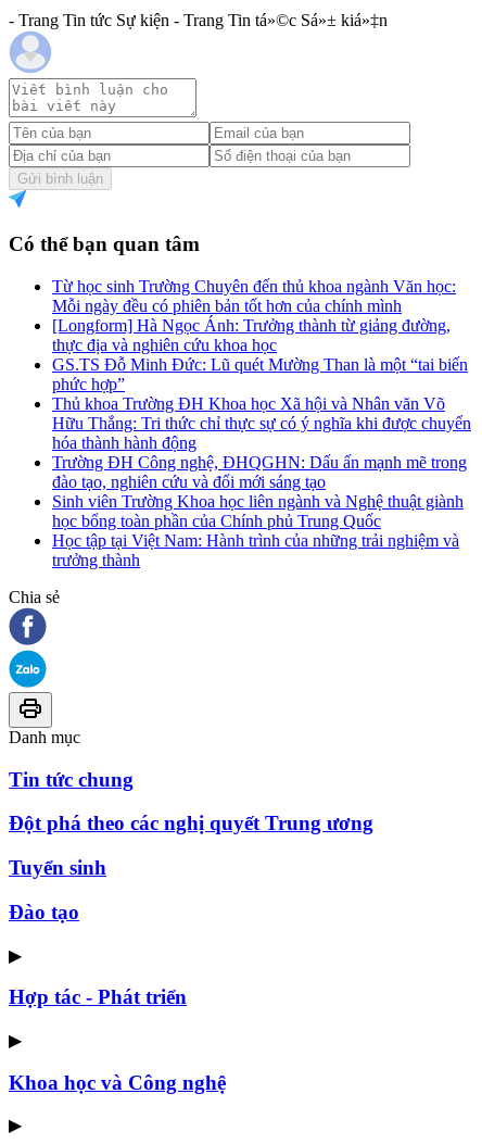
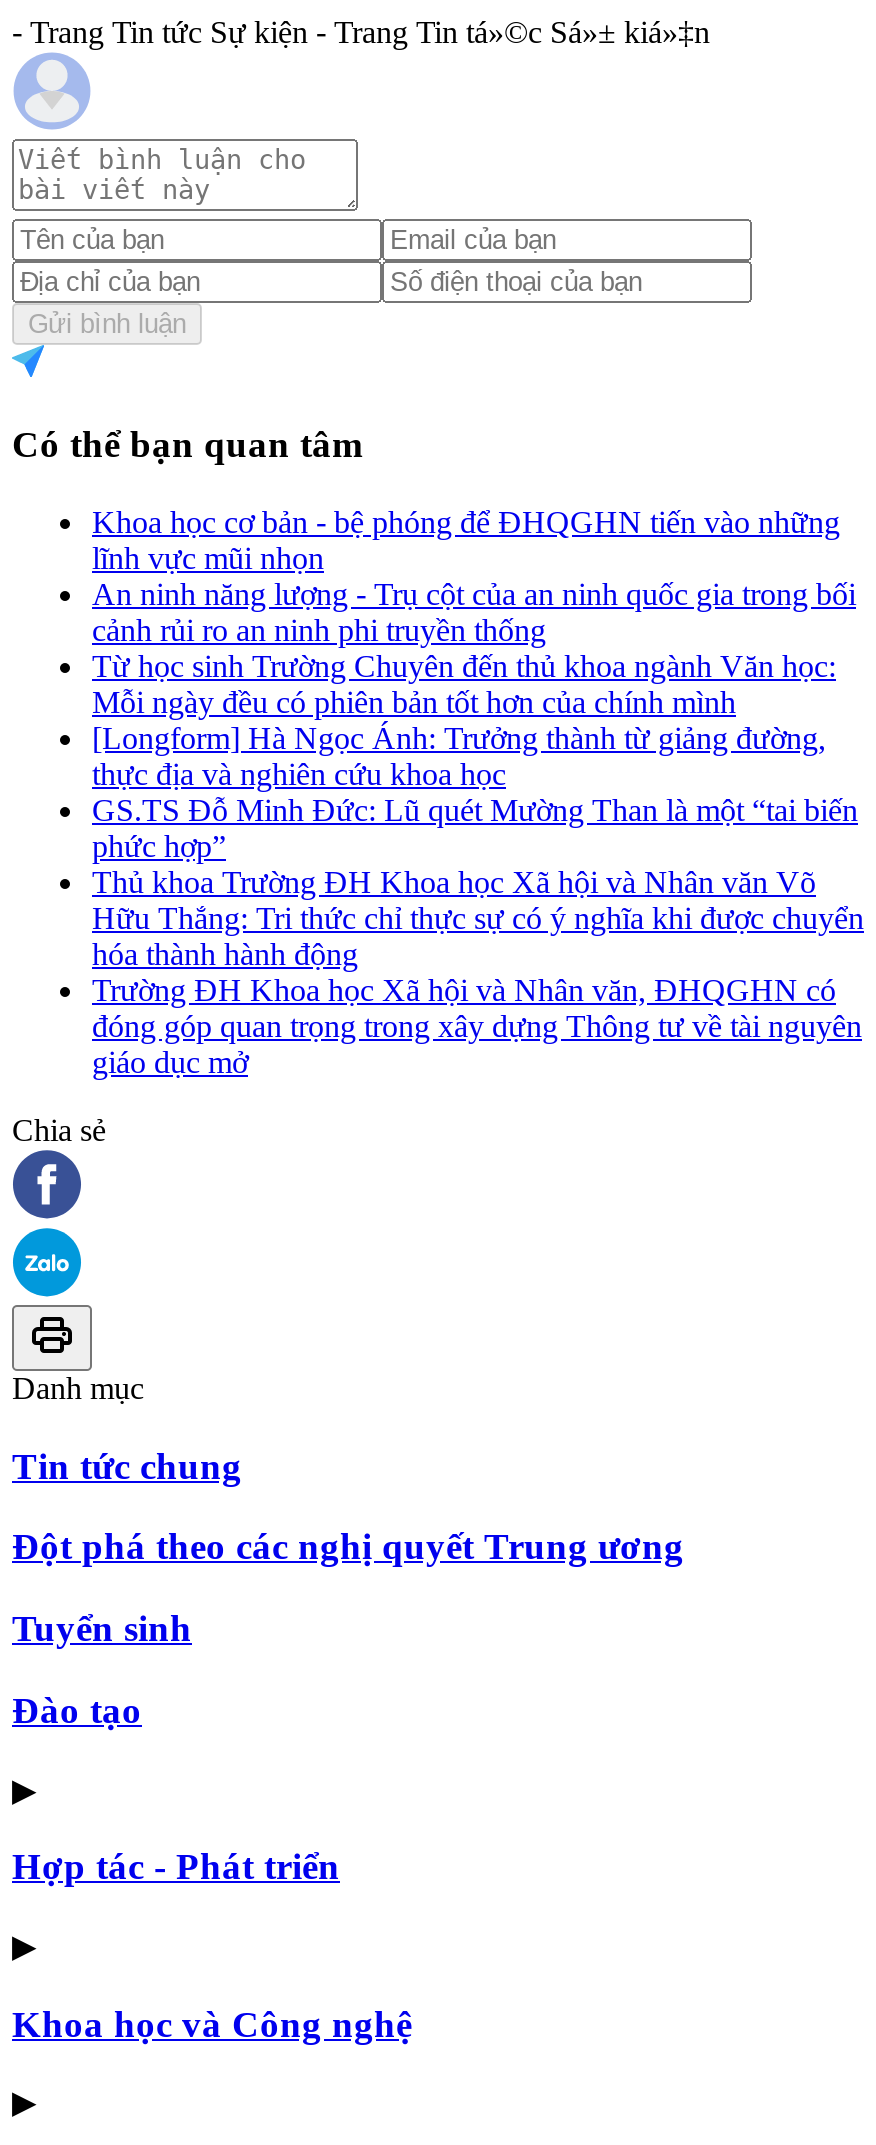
none -> [92,505,856,647] Khoa học cơ bản - bệ phóng để ĐHQGHN tiến vào những | lĩnh vực mũi nhọn | An ninh năng lượng - Trụ cột của an ninh quốc gia trong bối | cảnh rủi ro an ninh phi truyền thống
moved [52,277,471,452] -> [92,649,864,971]: Từ học sinh Trường Chuyên đến thủ khoa ngành Văn học: | Mỗi ngày đều có phiên bản tốt hơn của chính mình | [Longform] Hà Ngọc Ánh: Trưởng thành từ giảng đường, | ... | Hữu Thắng: Tri thức chỉ thực sự có ý nghĩa khi được chuyển | hóa thành hành động
[52,453,467,569] Trường ĐH Công nghệ, ĐHQGHN: Dấu ấn mạnh mẽ trong | đào tạo, nghiên cứu và đổi mới sáng tạo | Sinh viên Trường Khoa học liên ngành và Nghệ thuật giành | học bổng toàn phần của Chính phủ Trung Quốc | Học tập tại Việt Nam: Hành trình của những trải nghiệm và | trưởng thành -> [92,973,862,1079] Trường ĐH Khoa học Xã hội và Nhân văn, ĐHQGHN có | đóng góp quan trọng trong xây dựng Thông tư về tài nguyên | giáo dục mở

